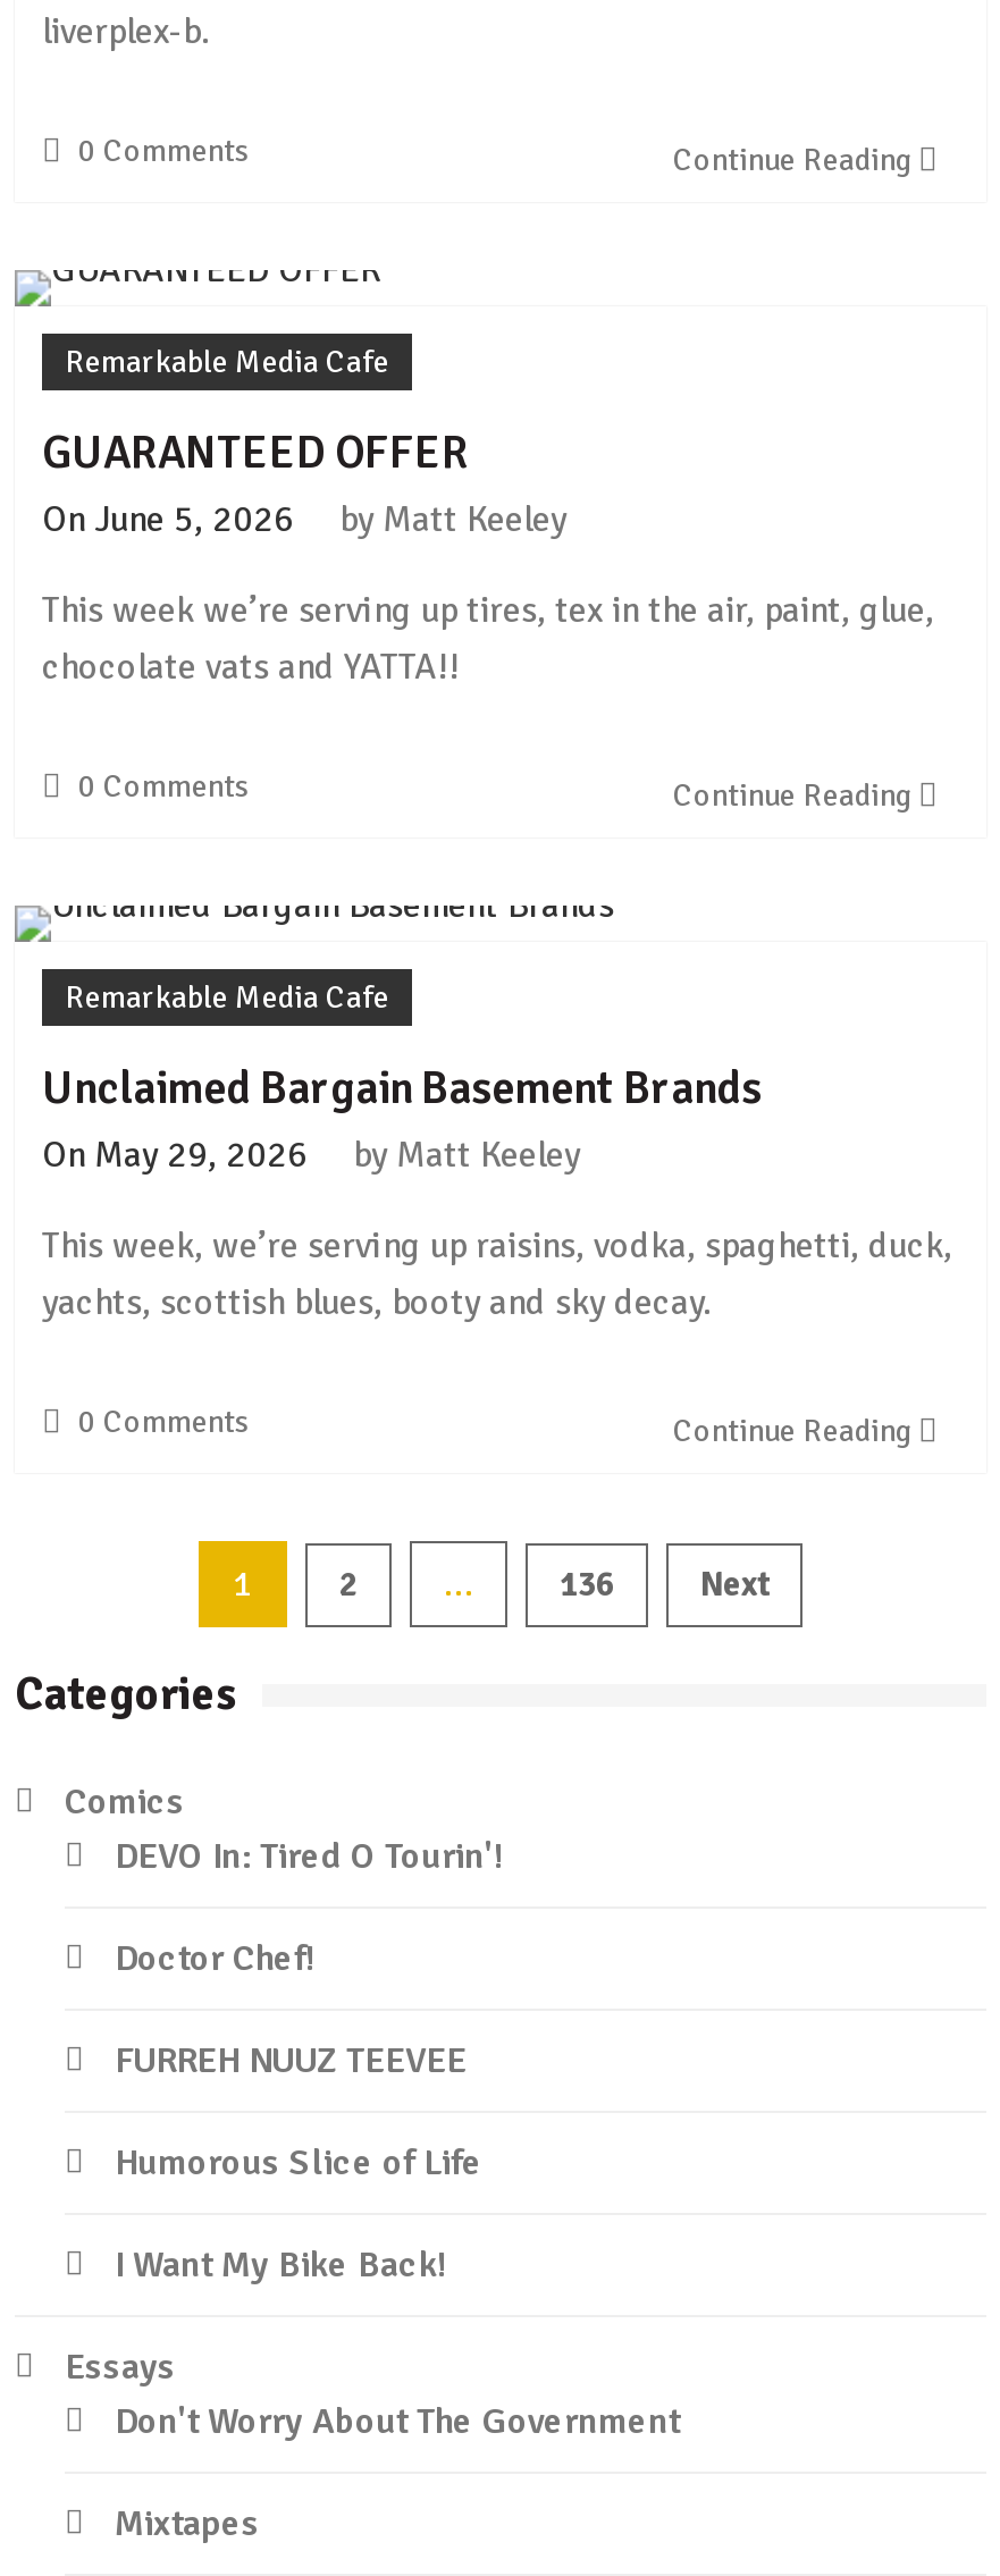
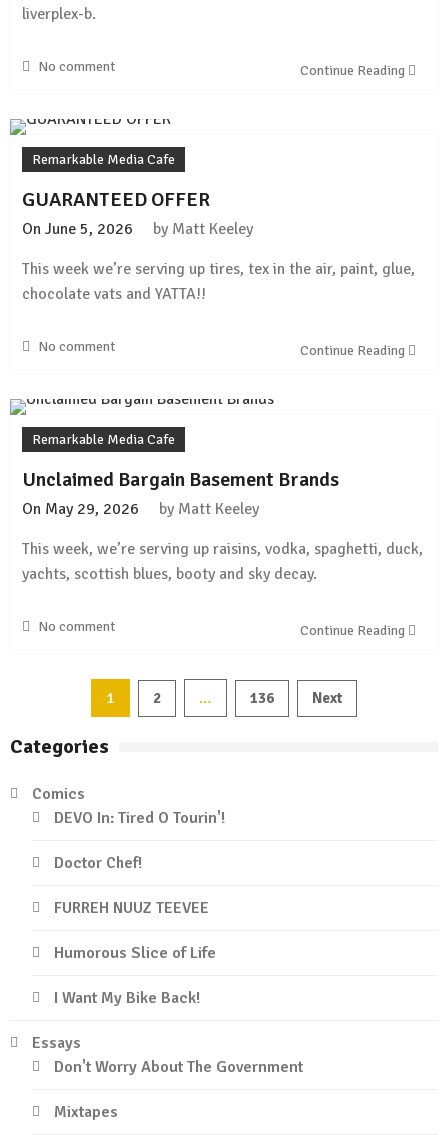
[78,131,251,170] 0 Comments -> [38,58,115,75] No comment
[78,767,251,805] 0 Comments -> [38,338,115,355] No comment
[78,1402,251,1441] 0 Comments -> [38,618,115,635] No comment

